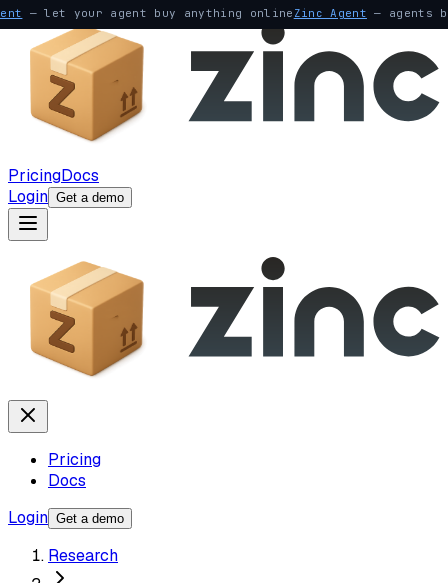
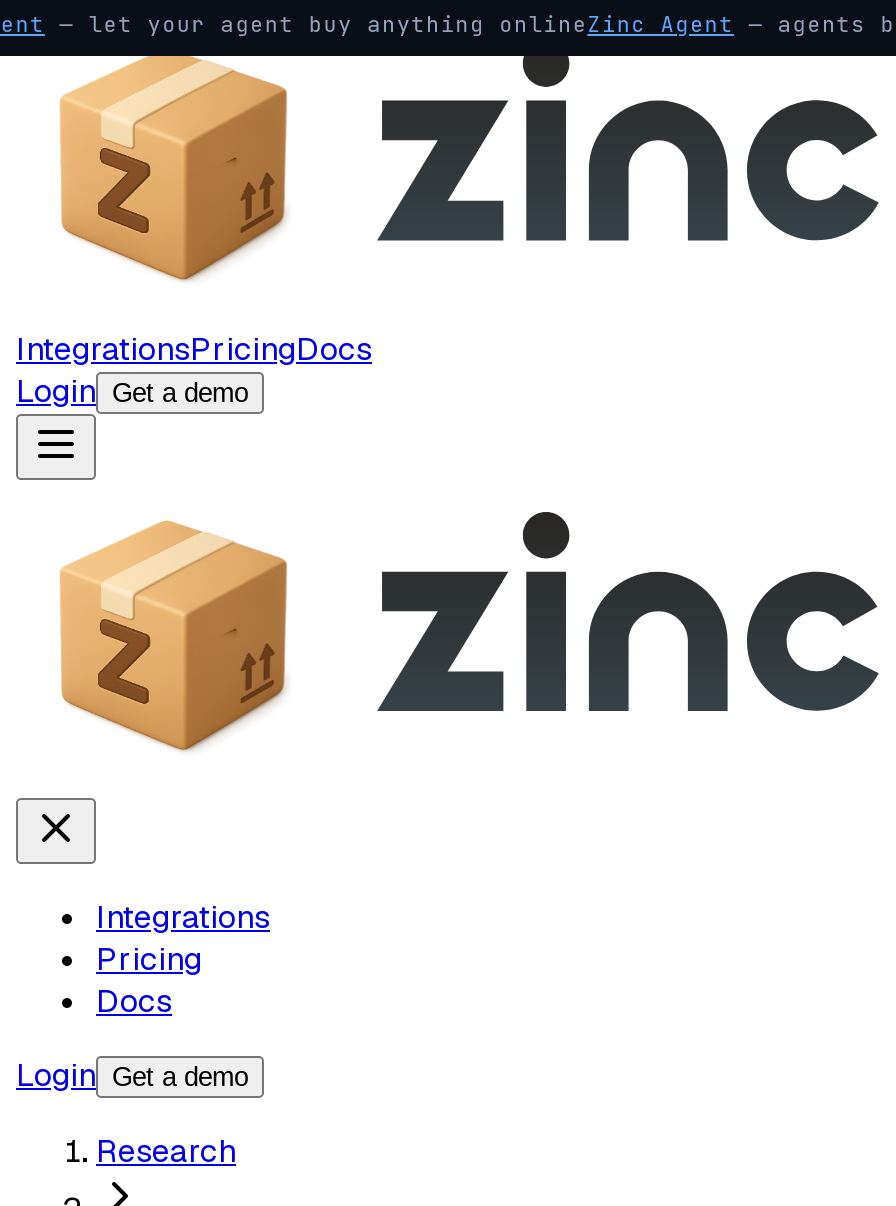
[8,165,99,186] PricingDocs -> [16,327,372,369] IntegrationsPricingDocs
none -> [96,897,270,939] Integrations

